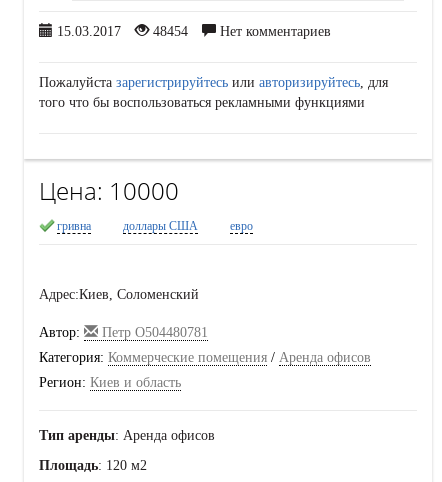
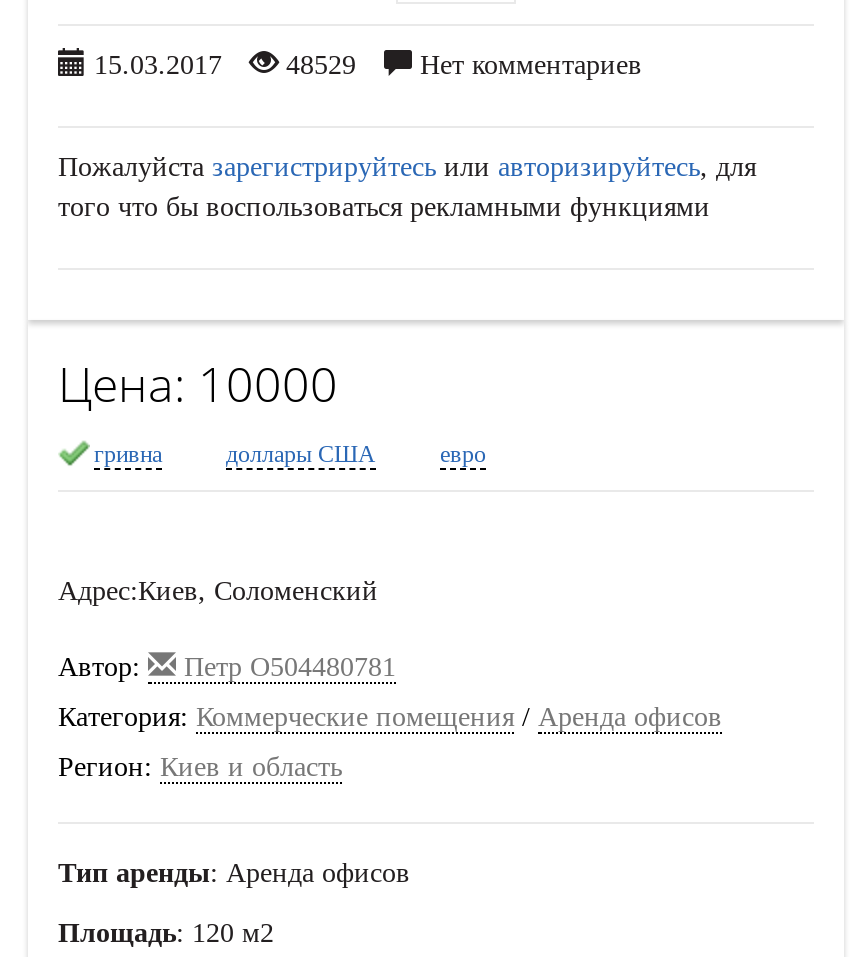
[53,24,331,39] 15.03.2017 48454 Нет комментариев -> [86,49,642,79] 15.03.2017 48529 Нет комментариев

